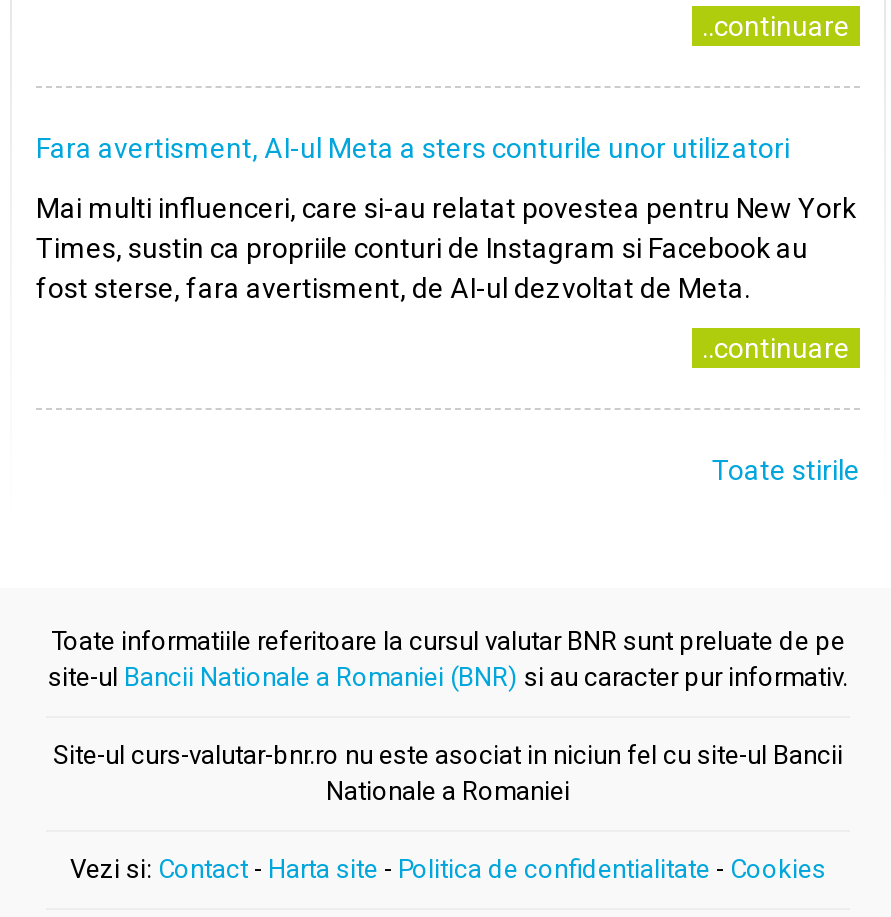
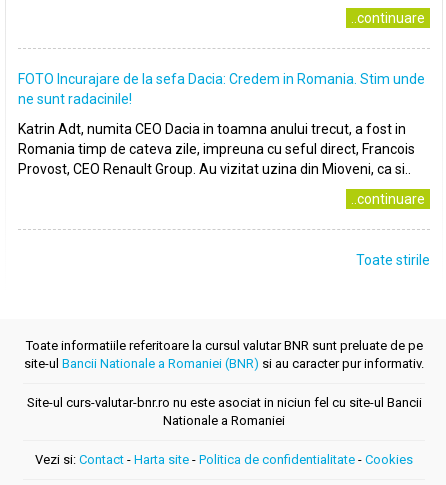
[36,132,790,164] Fara avertisment, AI-ul Meta a sters conturile unor utilizatori -> [18,71,425,107] FOTO Incurajare de la sefa Dacia: Credem in Romania. Stim unde | ne sunt radacinile!
[36,192,856,304] Mai multi influenceri, care si-au relatat povestea pentru New York | Times, sustin ca propriile conturi de Instagram si Facebook au | fost sterse, fara avertisment, de AI-ul dezvoltat de Meta. -> [18,121,415,177] Katrin Adt, numita CEO Dacia in toamna anului trecut, a fost in | Romania timp de cateva zile, impreuna cu seful direct, Francois | Provost, CEO Renault Group. Au vizitat uzina din Mioveni, ca si..

